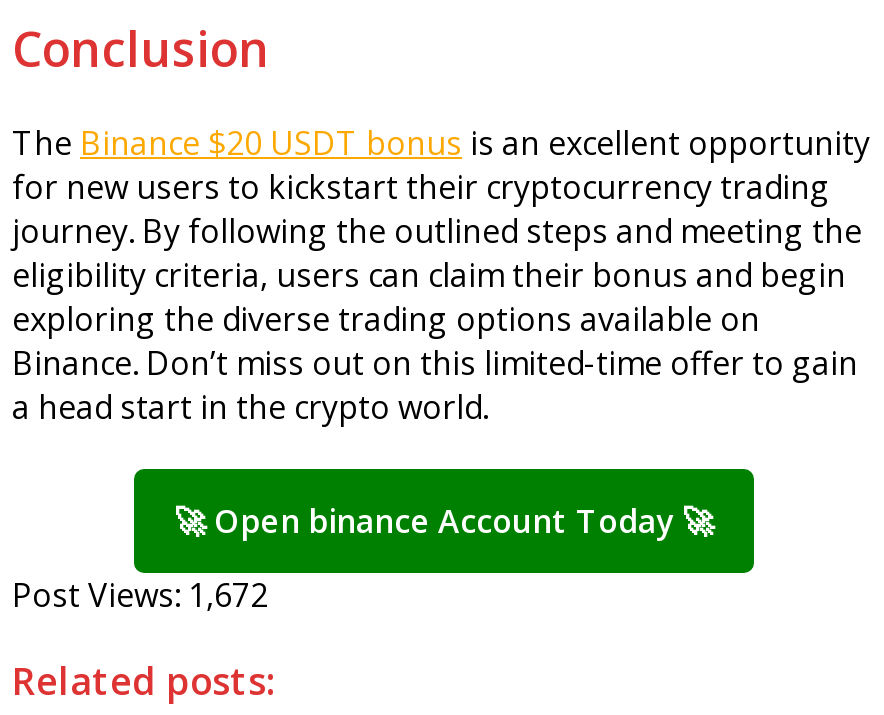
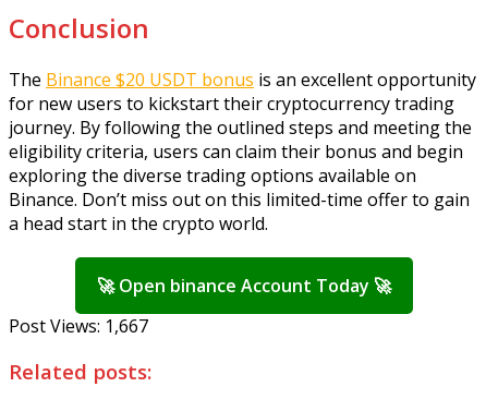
[12,572,268,616] Post Views: 1,672 -> [9,314,148,338] Post Views: 1,667

